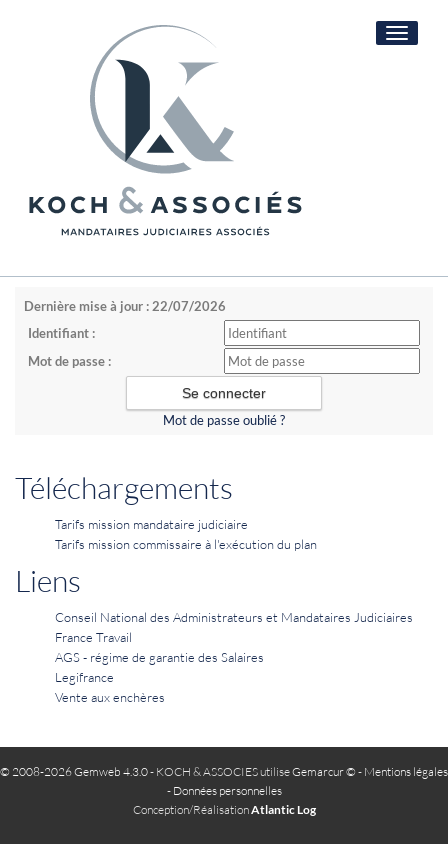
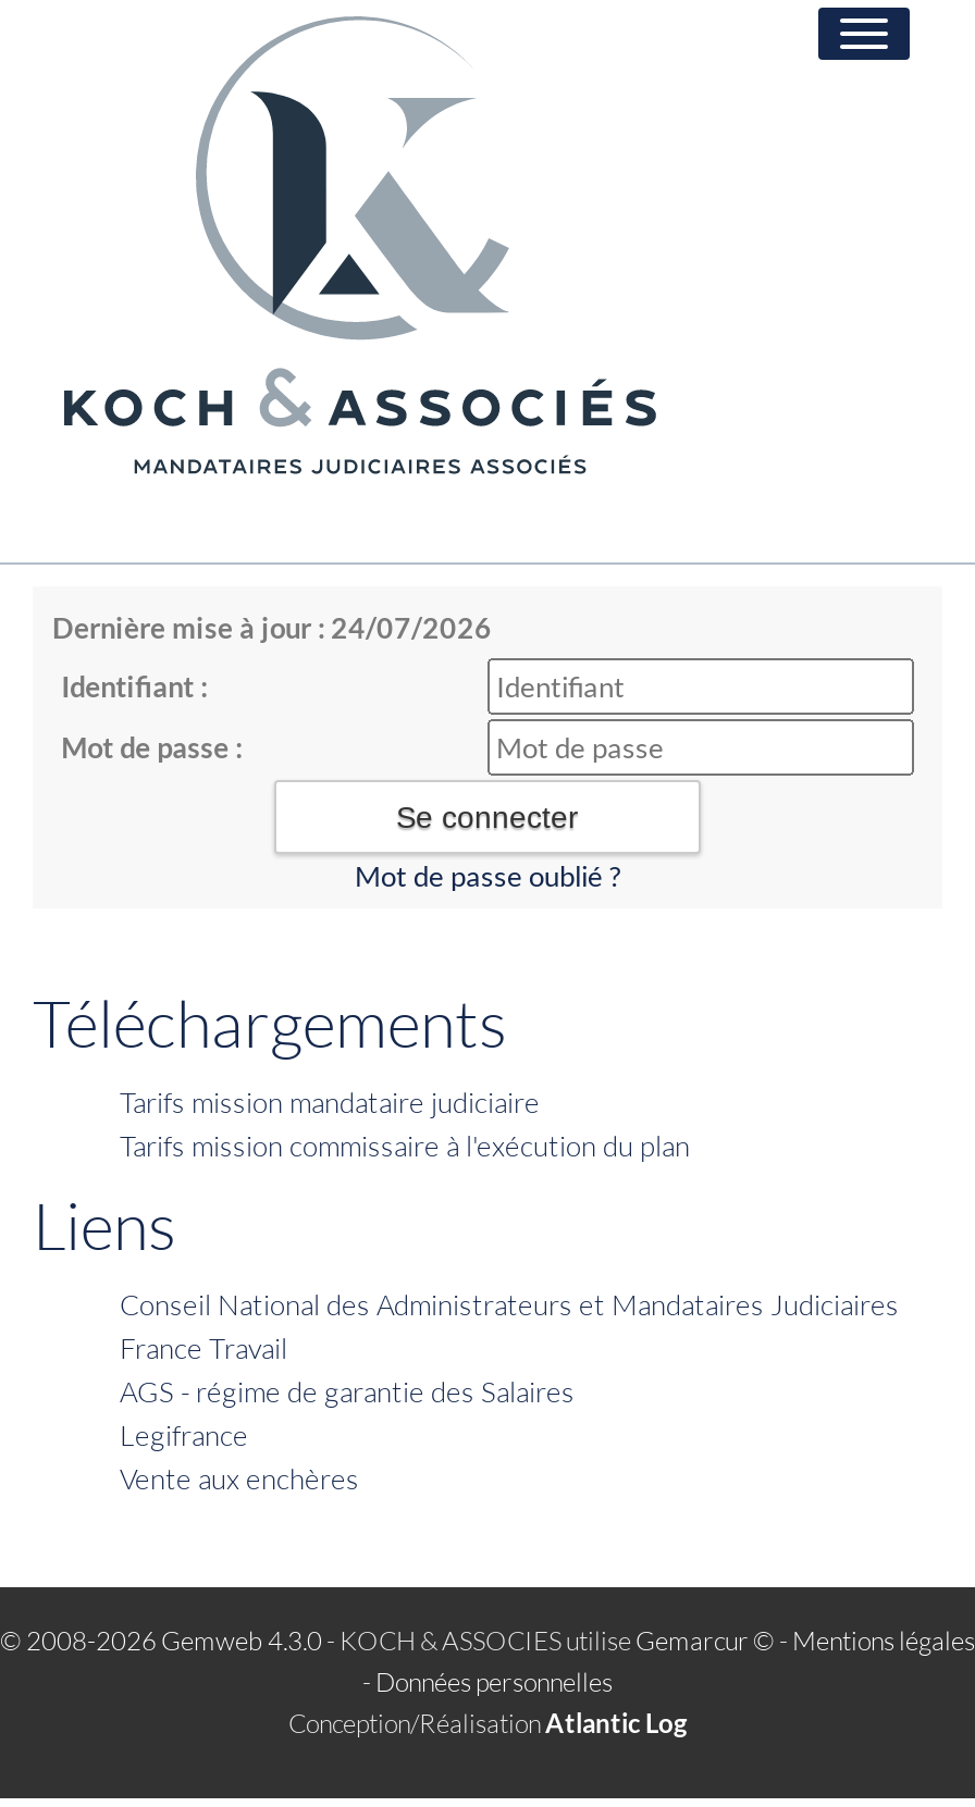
[24,298,226,314] Dernière mise à jour : 22/07/2026 -> [52,611,492,646] Dernière mise à jour : 24/07/2026

